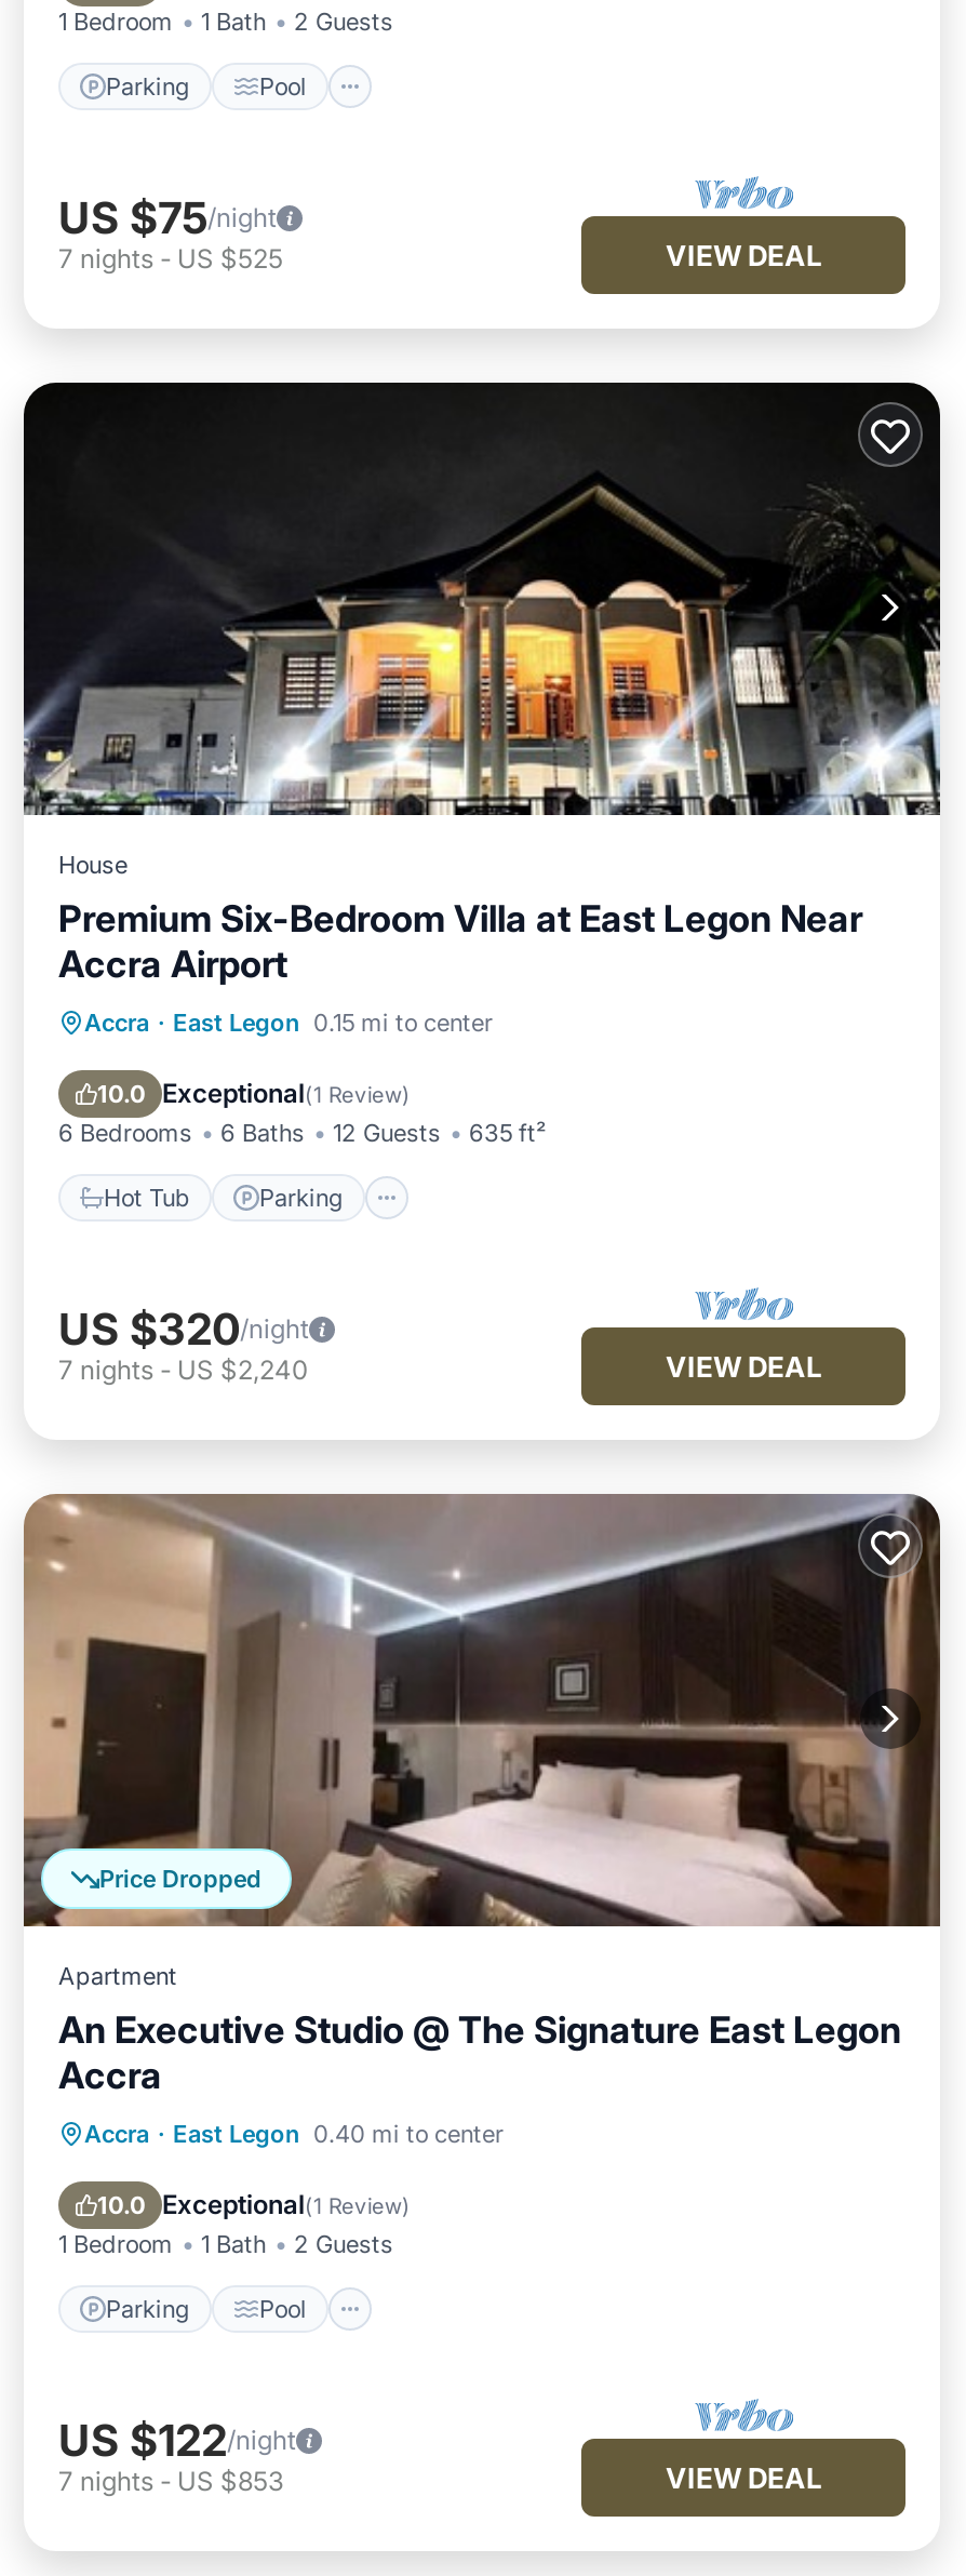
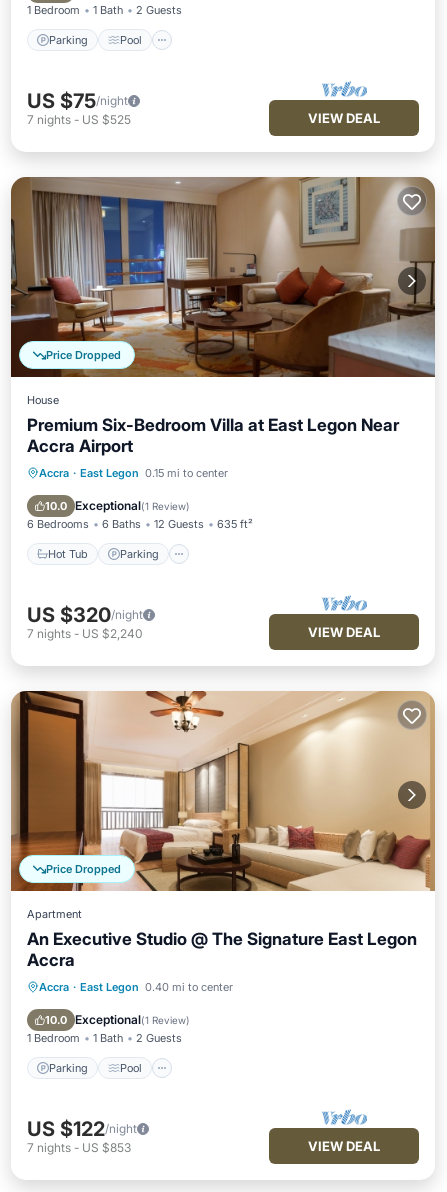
none -> [46,348,121,362] Price Dropped
[22,381,942,817] [image] -> [10,176,436,378] [image]
[24,1492,942,1928] [image] -> [11,690,436,892] [image]

